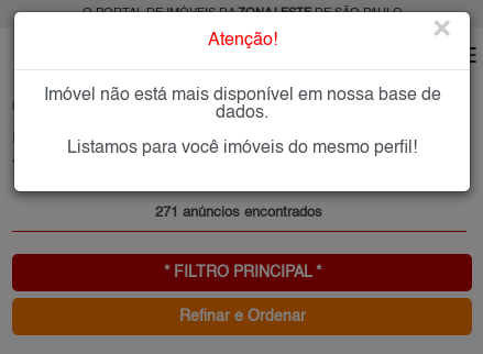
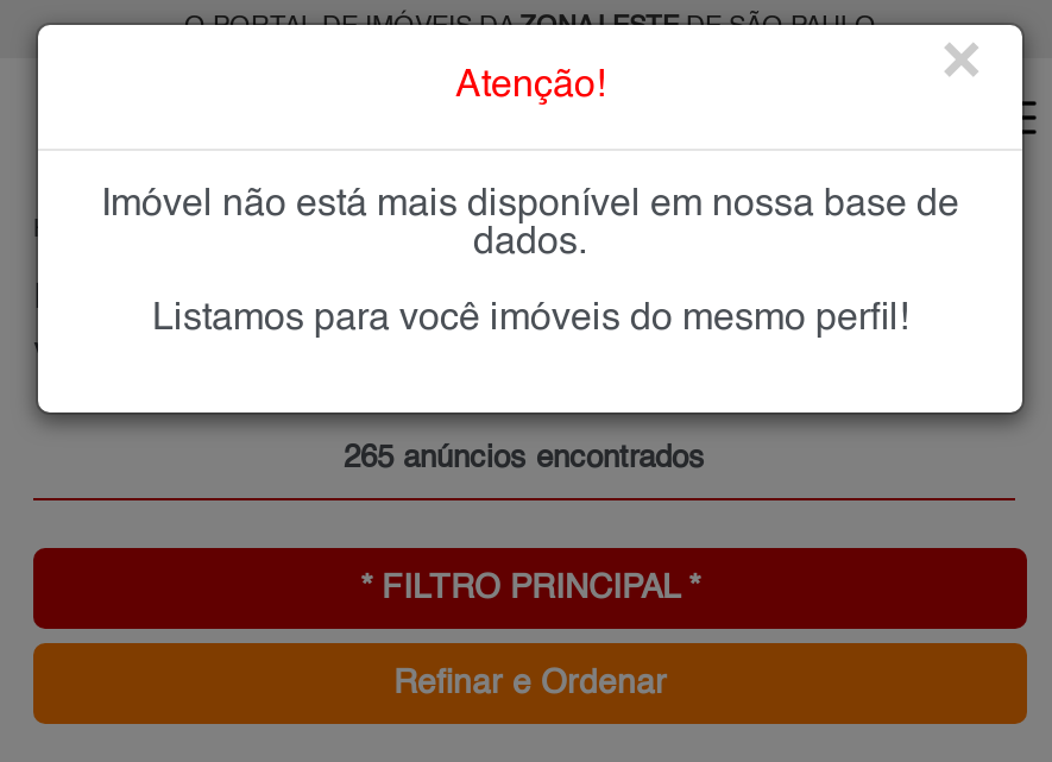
[156,205,323,219] 271 anúncios encontrados -> [344,442,705,473] 265 anúncios encontrados

